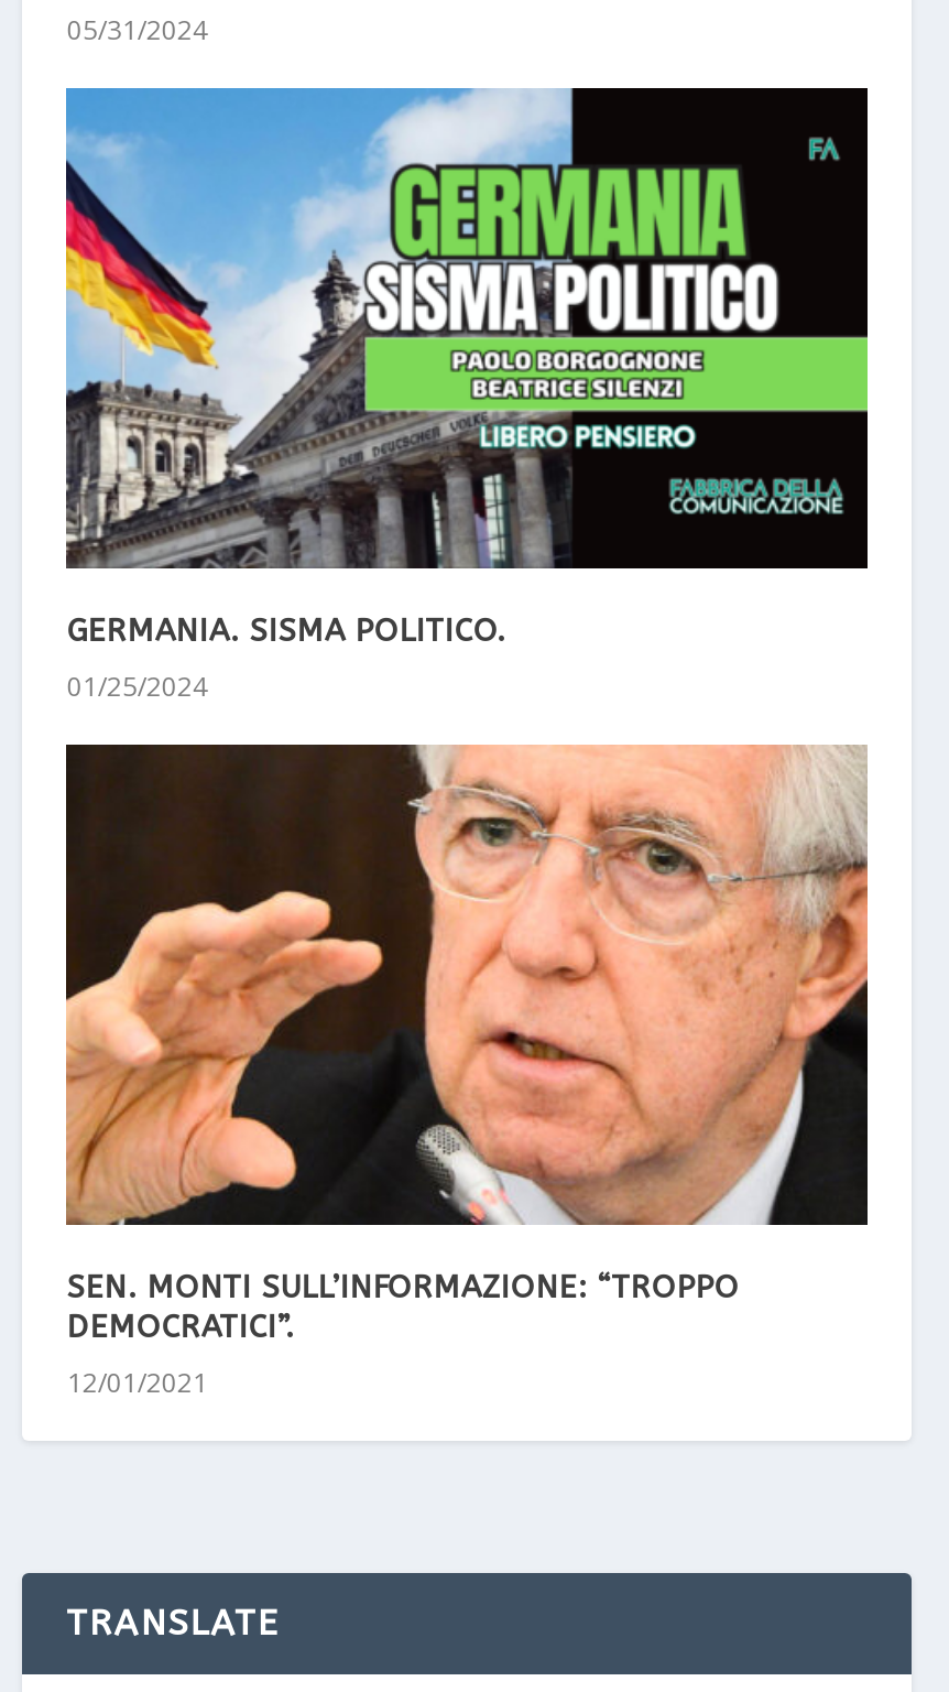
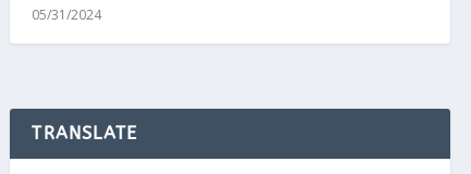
[64,86,870,704] [image] | GERMANIA. SISMA POLITICO. | 01/25/2024 -> none
[64,742,870,1400] [image] | SEN. MONTI SULL’INFORMAZIONE: “TROPPO | DEMOCRATICI”. | 12/01/2021 -> none

